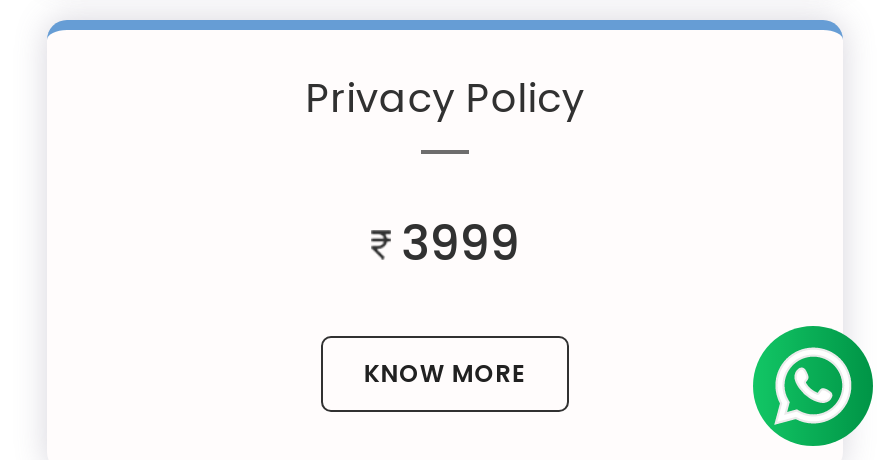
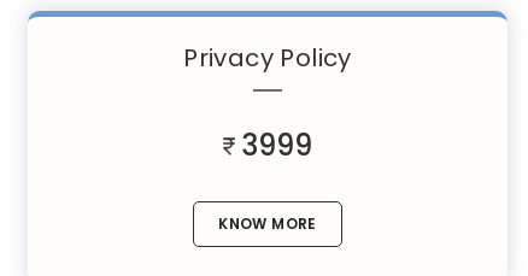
[751,324,875,448] [image] -> none

